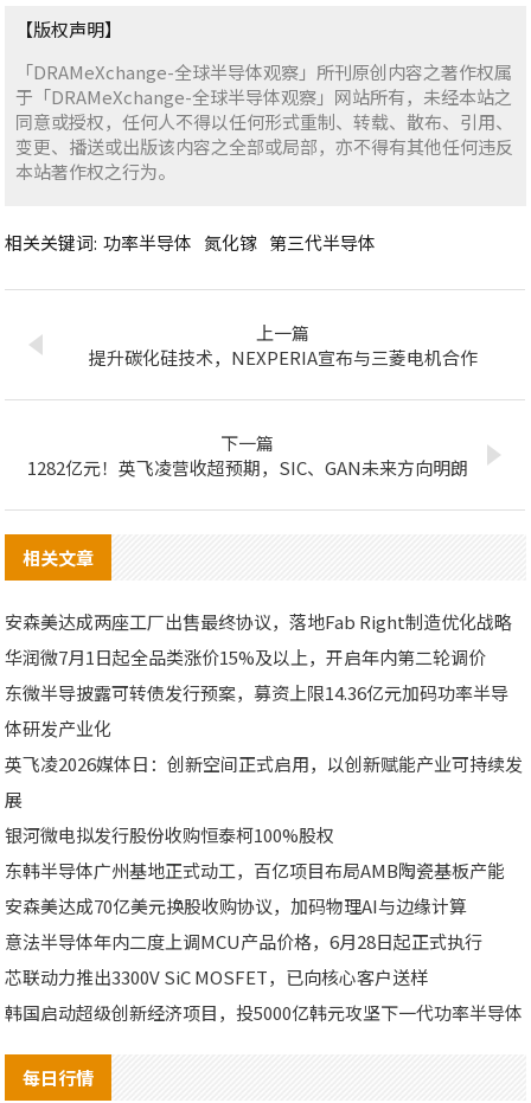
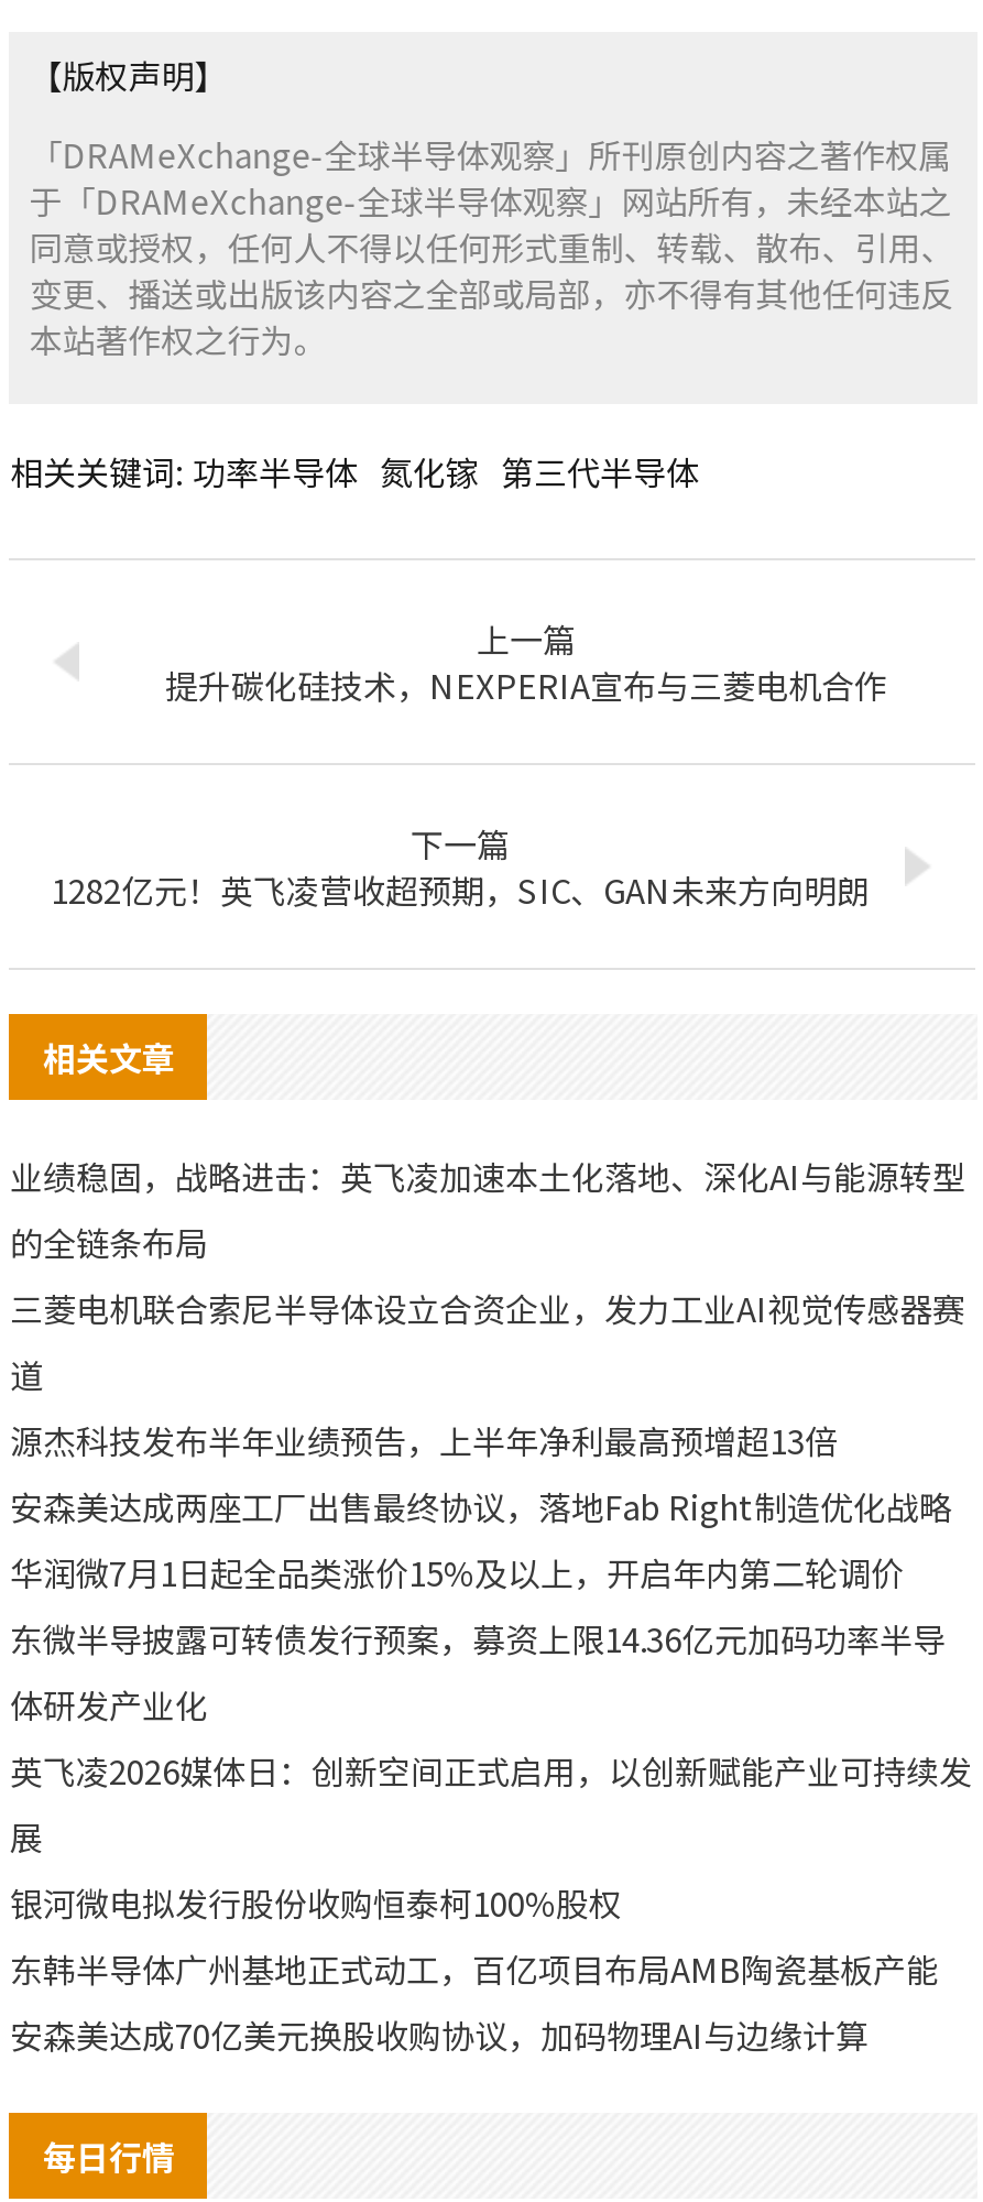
none -> [10,1153,965,1463] 业绩稳固，战略进击：英飞凌加速本土化落地、深化AI与能源转型 | 的全链条布局 | 三菱电机联合索尼半导体设立合资企业，发力工业AI视觉传感器赛 | 道 | 源杰科技发布半年业绩预告，上半年净利最高预增超13倍
moved [5,609,523,918] -> [10,1483,972,2058]: 安森美达成两座工厂出售最终协议，落地Fab Right制造优化战略 | 华润微7月1日起全品类涨价15%及以上，开启年内第二轮调价 | 东微半导披露可转债发行预案，募资上限14.36亿元加码功率半导 | ... | 东韩半导体广州基地正式动工，百亿项目布局AMB陶瓷基板产能 | 安森美达成70亿美元换股收购协议，加码物理AI与边缘计算
[5,929,523,1025] 意法半导体年内二度上调MCU产品价格，6月28日起正式执行 | 芯联动力推出3300V SiC MOSFET，已向核心客户送样 | 韩国启动超级创新经济项目，投5000亿韩元攻坚下一代功率半导体 -> none

